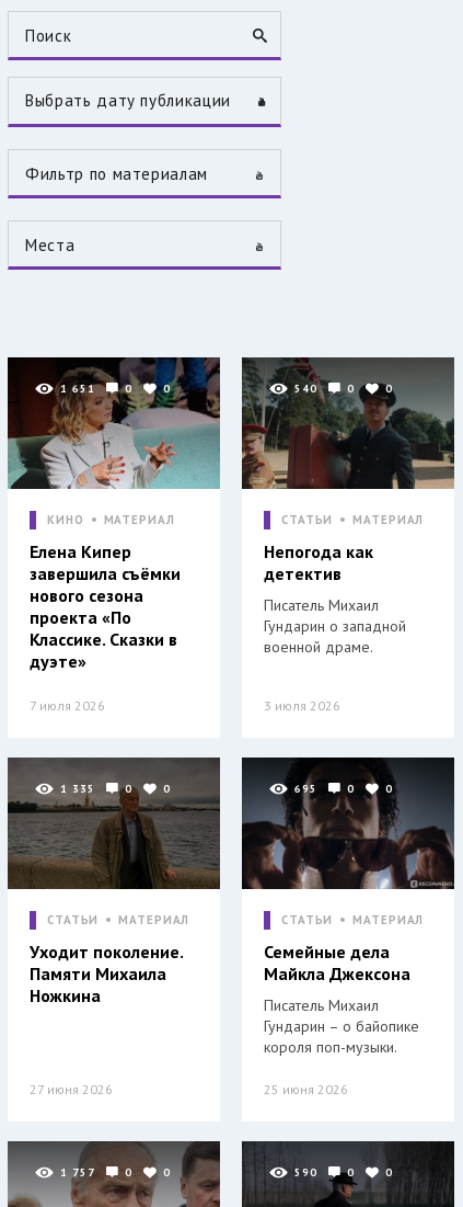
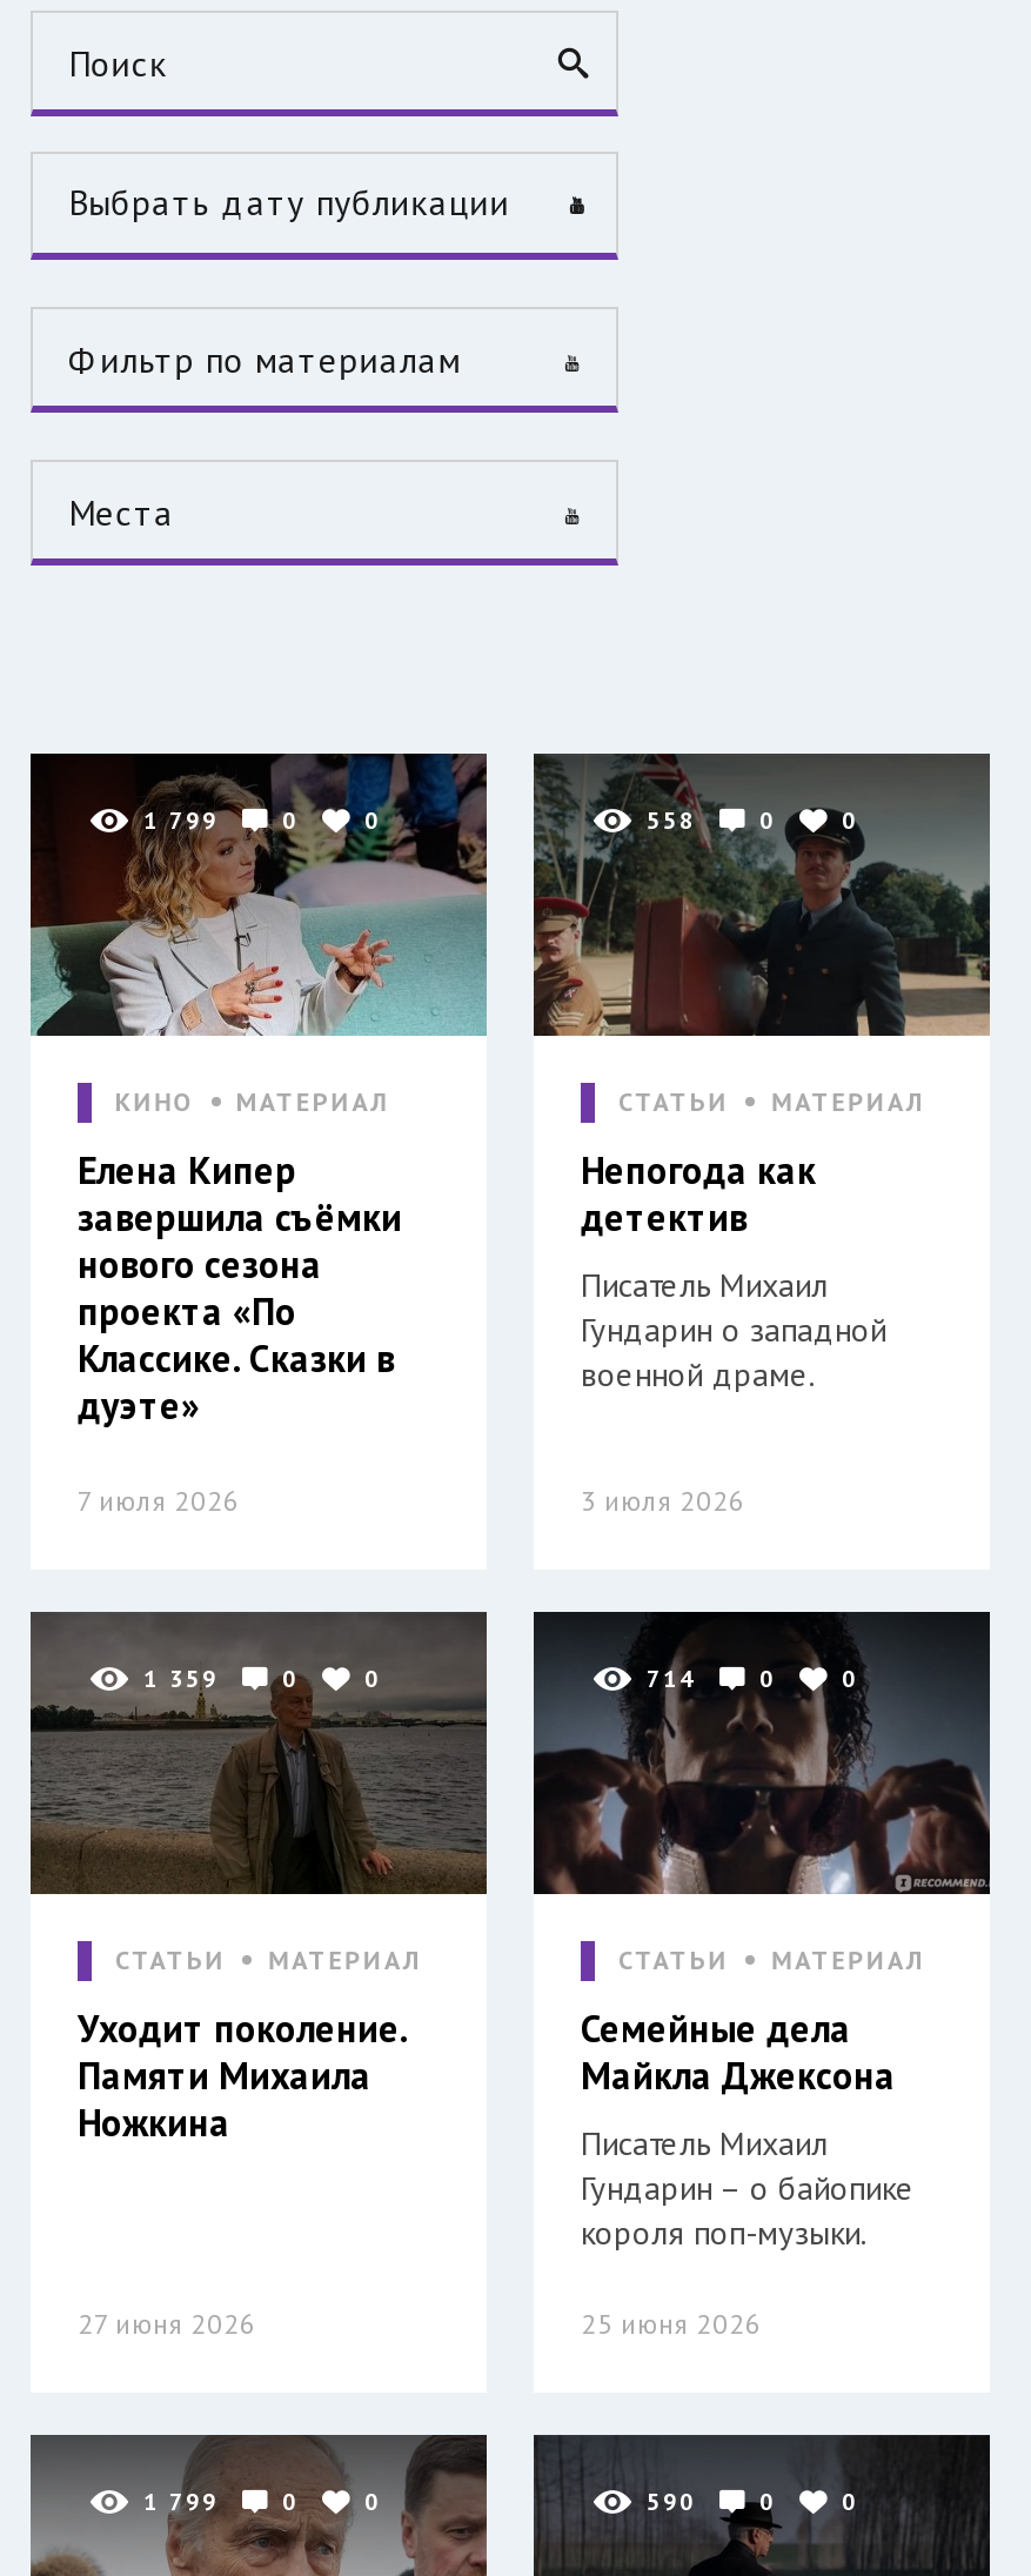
[60,382,95,396] 1 651 -> [143,805,219,836] 1 799
[294,382,317,396] 540 -> [647,805,696,836] 558
[60,782,95,796] 1 335 -> [143,1664,219,1694] 1 359
[294,782,317,796] 695 -> [647,1664,696,1694] 714
[60,1165,95,1180] 1 757 -> [143,2487,219,2517] 1 799

